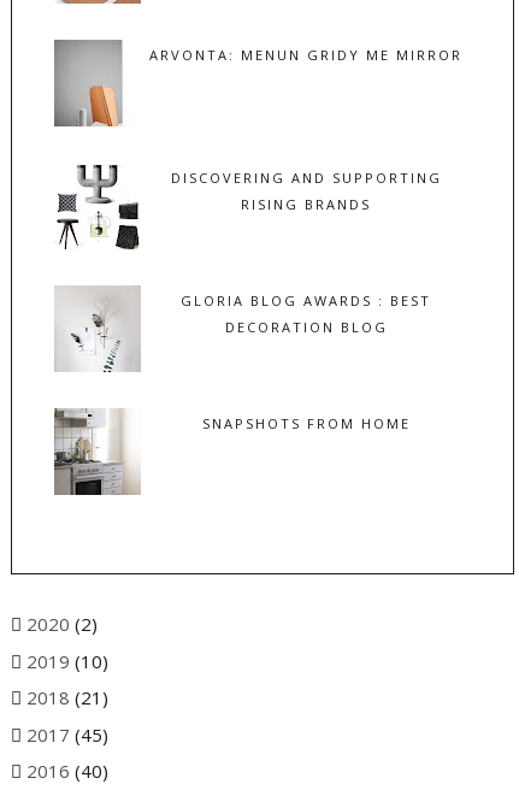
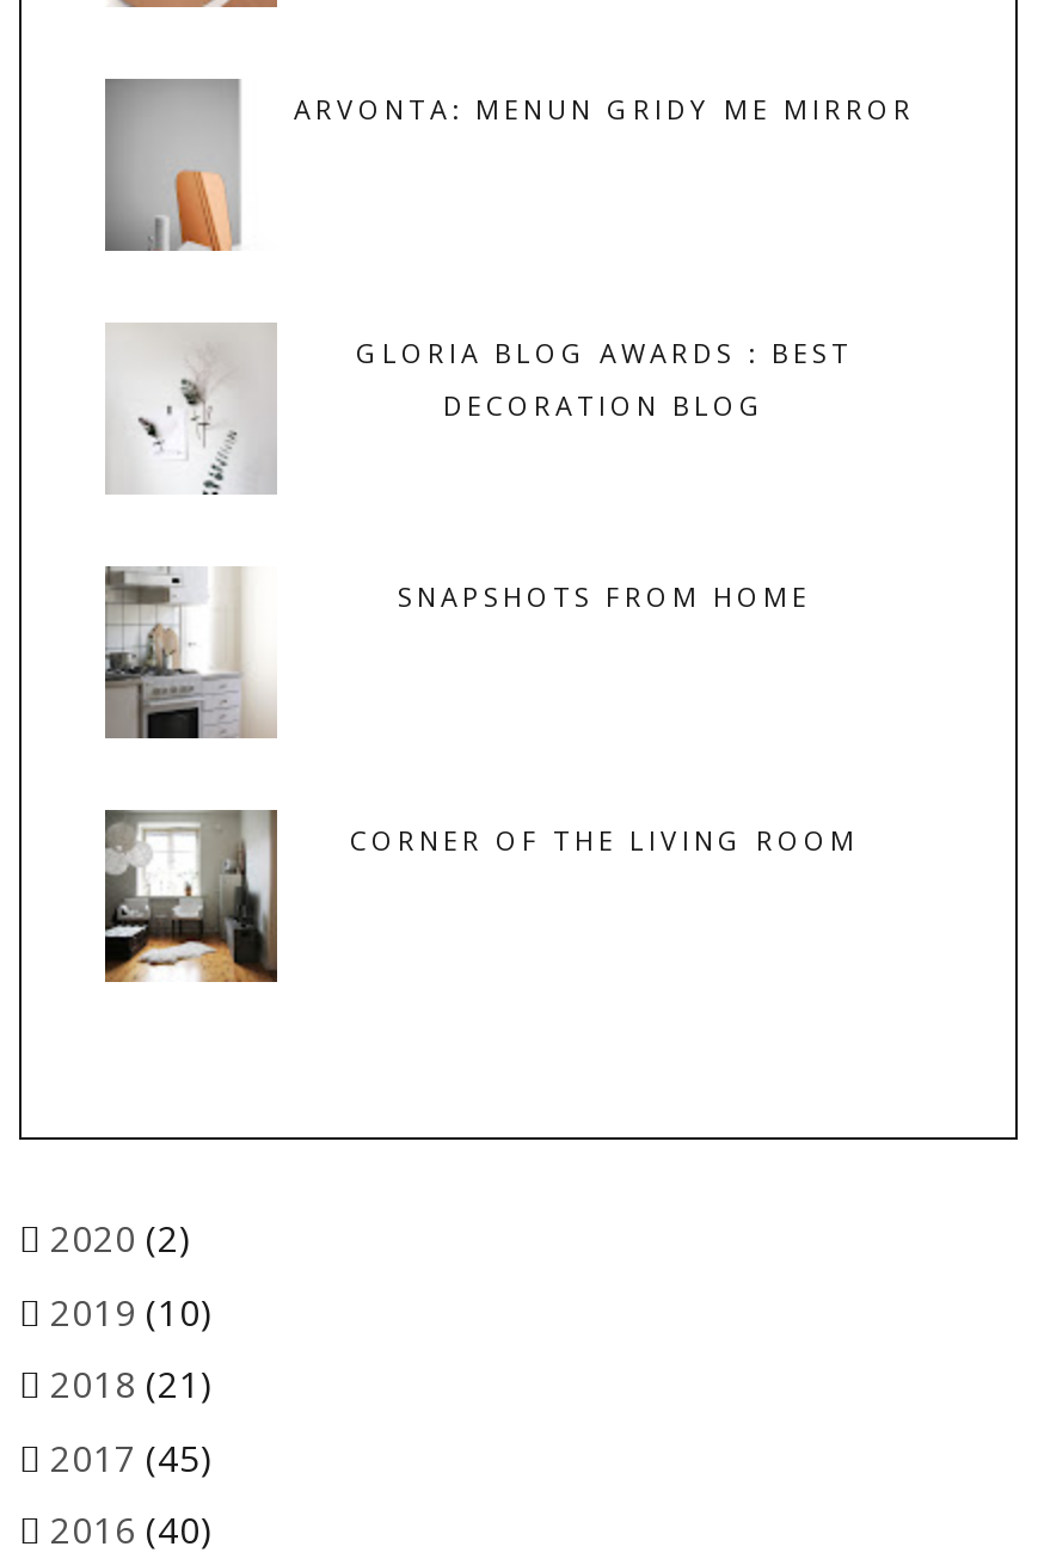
[55,164,441,250] [image] | DISCOVERING AND SUPPORTING | RISING BRANDS -> none
moved [60,291,431,433] -> [117,335,853,615]: [image] | GLORIA BLOG AWARDS : BEST | DECORATION BLOG | SNAPSHOTS FROM HOME
moved [52,407,142,496] -> [100,564,280,741]: [image]
none -> [103,808,859,984] [image] | CORNER OF THE LIVING ROOM

